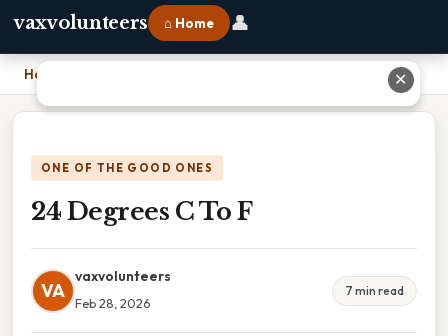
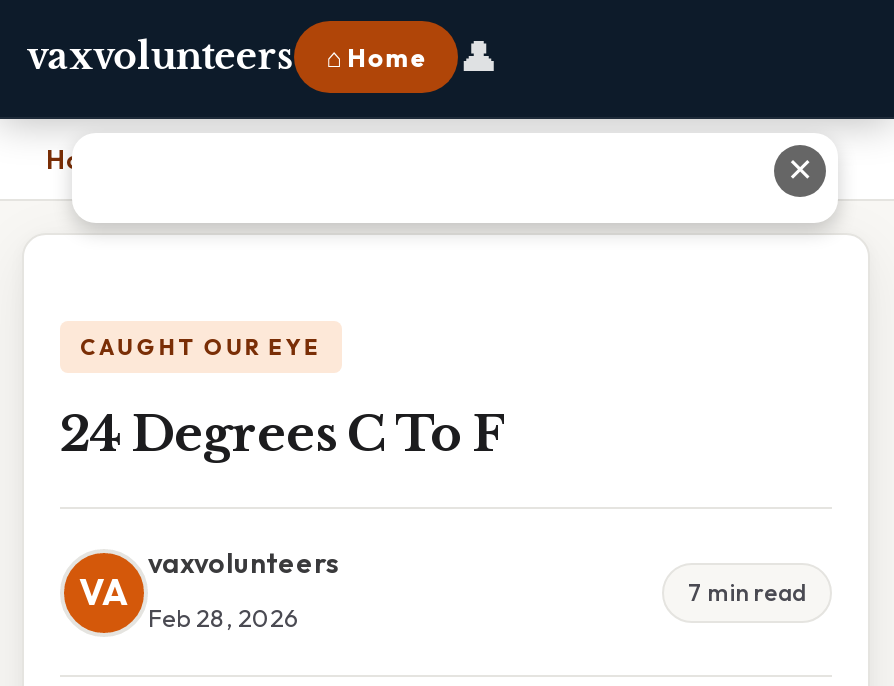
[41,161,213,175] ONE OF THE GOOD ONES -> [80,333,321,361] CAUGHT OUR EYE

